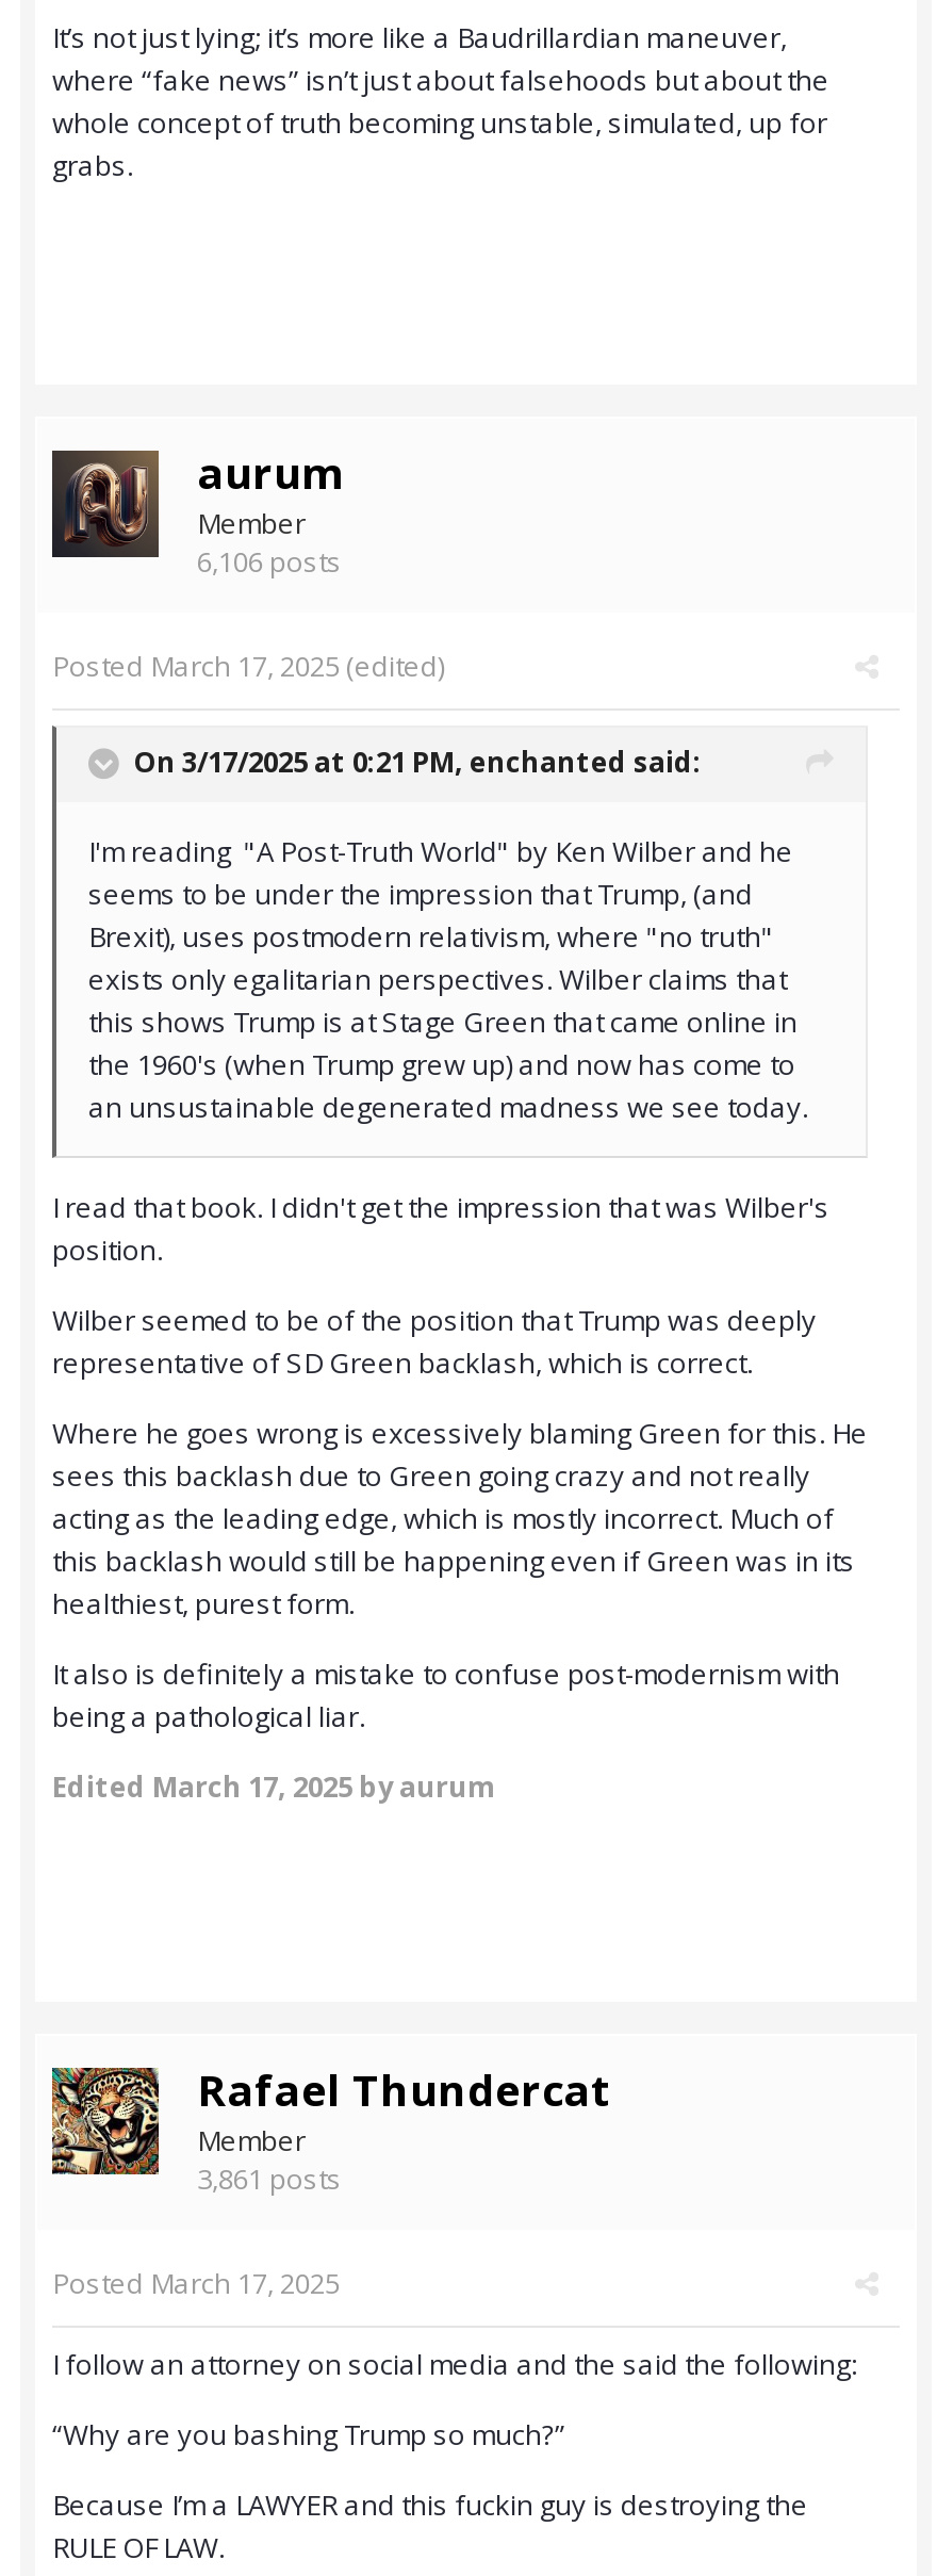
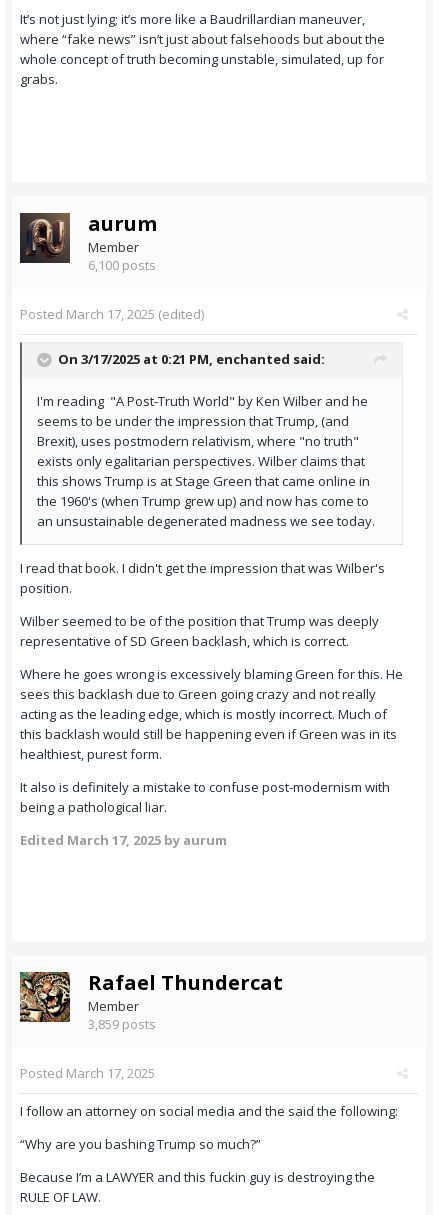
[197,542,342,581] 6,106 posts -> [88,256,156,274] 6,100 posts
[197,2160,342,2198] 3,861 posts -> [88,1015,156,1033] 3,859 posts

